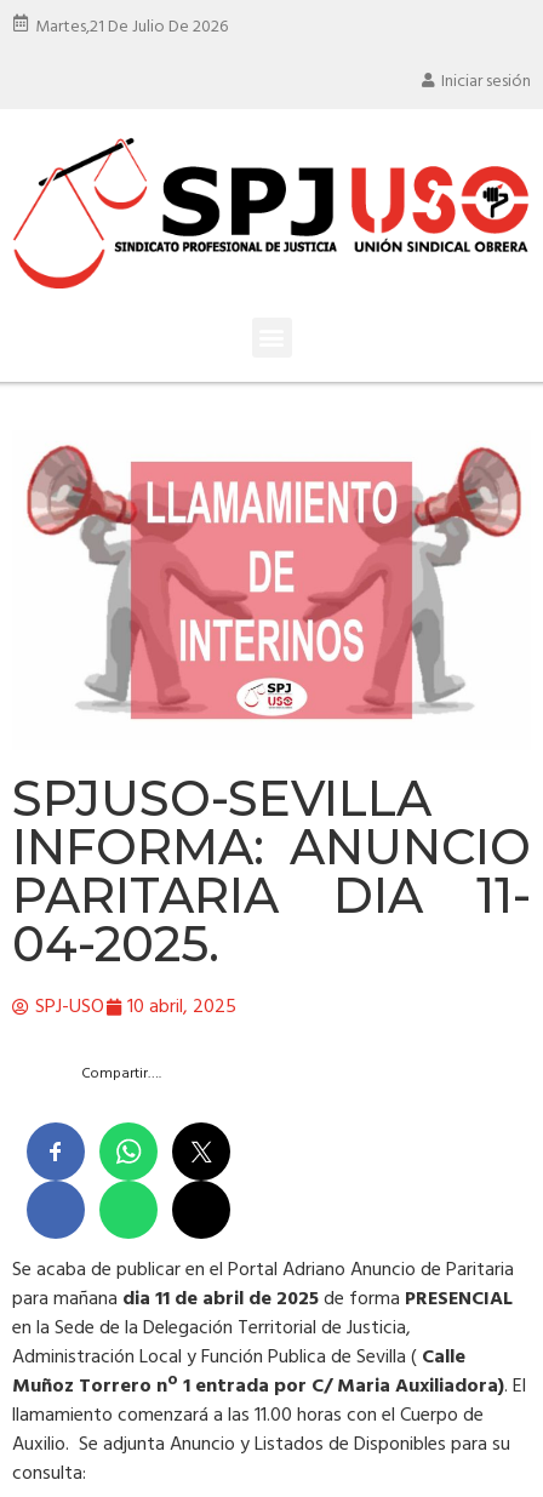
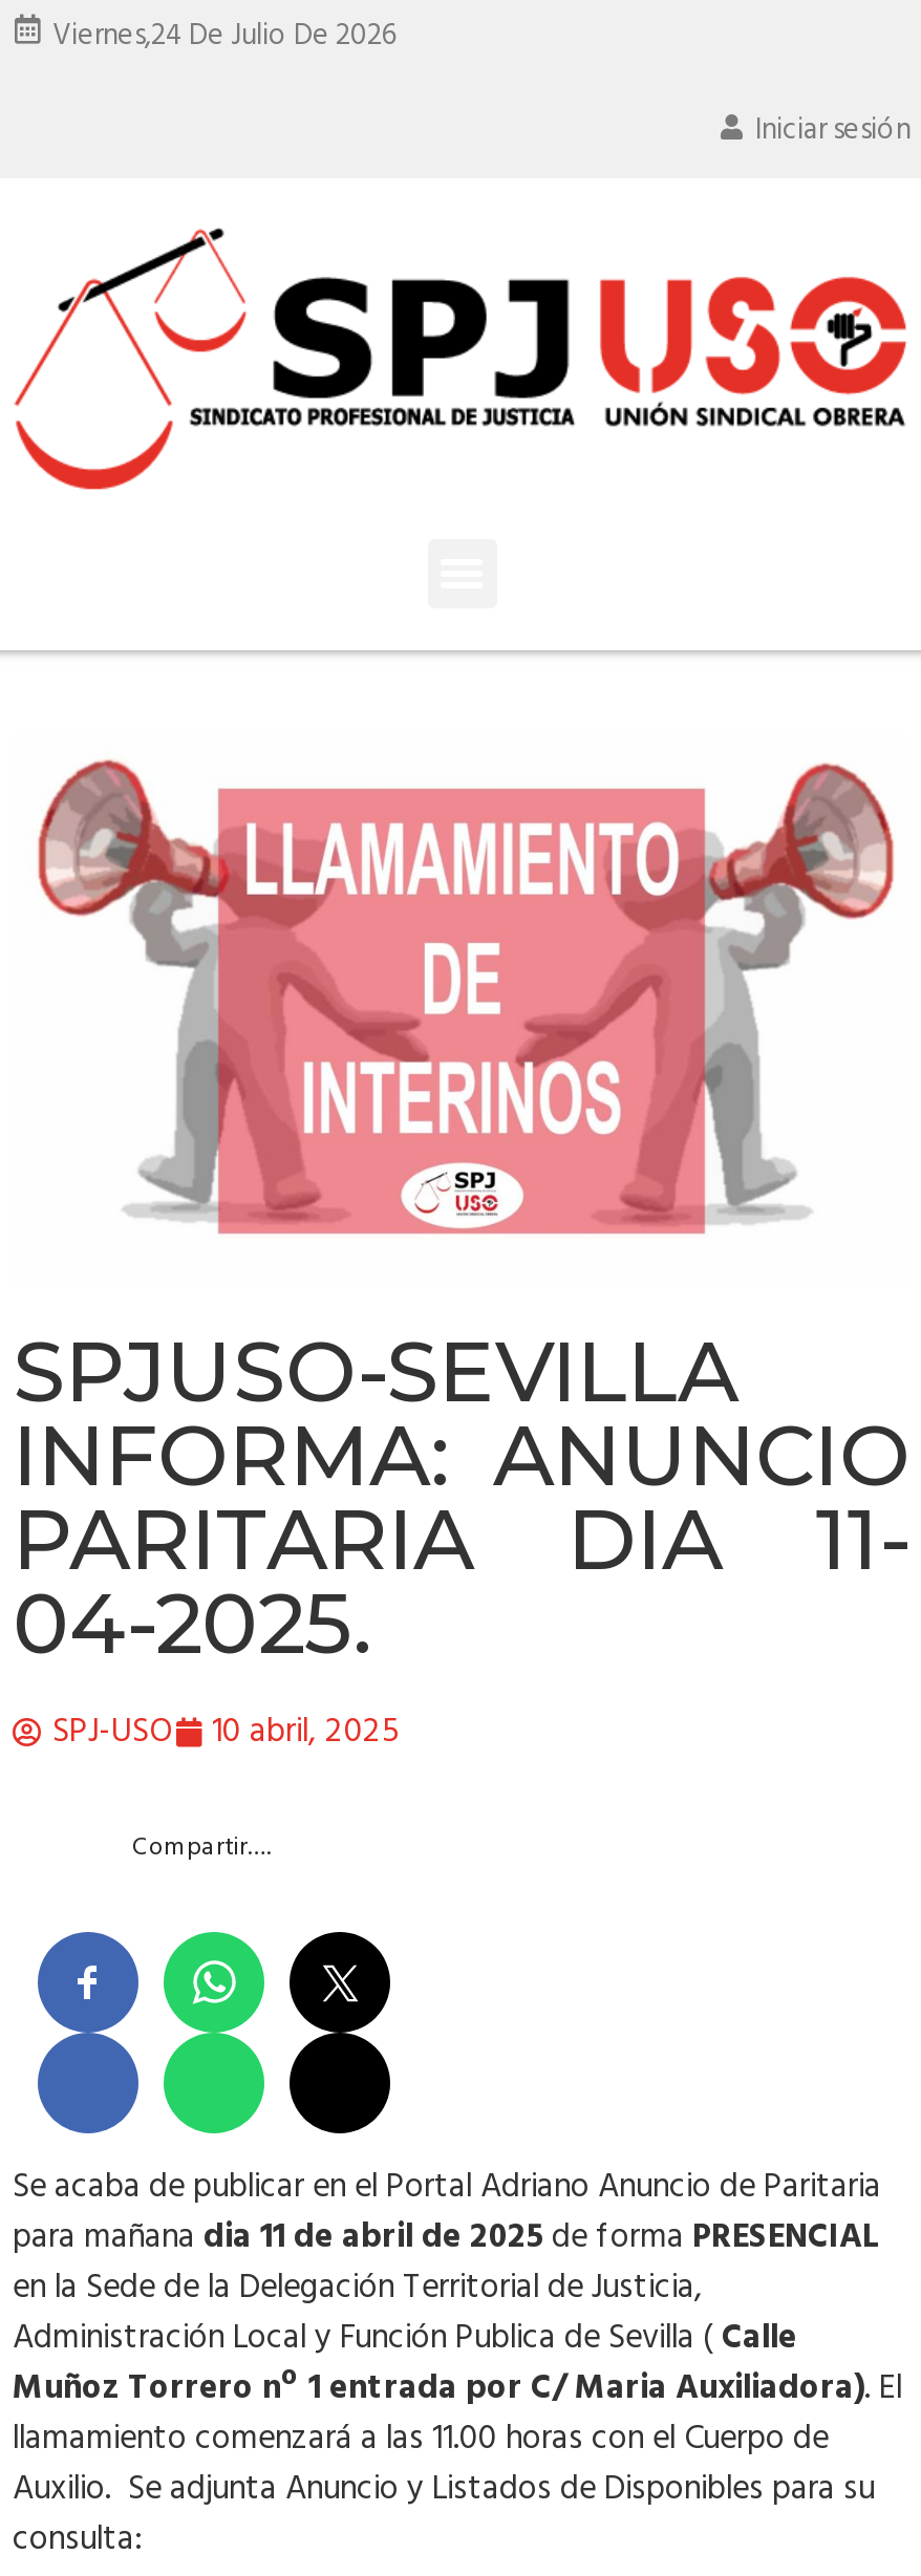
[35,13,228,41] Martes,21 De Julio De 2026 -> [52,12,397,60] Viernes,24 De Julio De 2026

